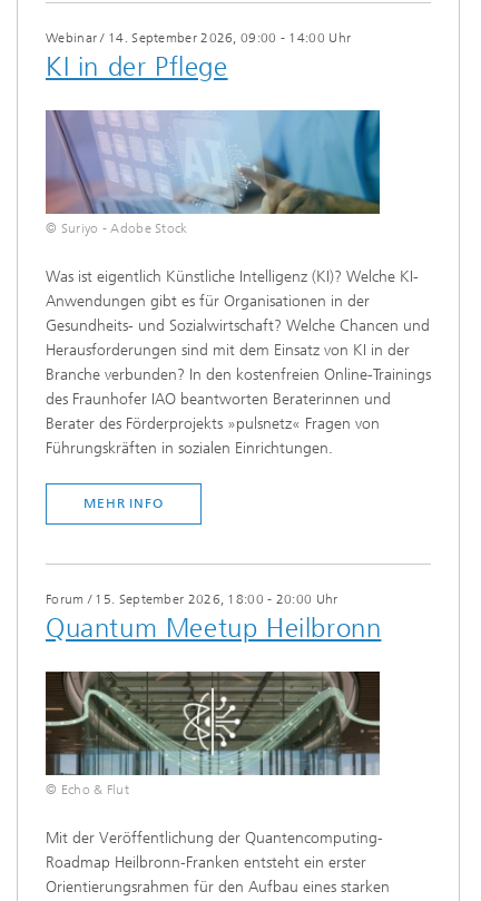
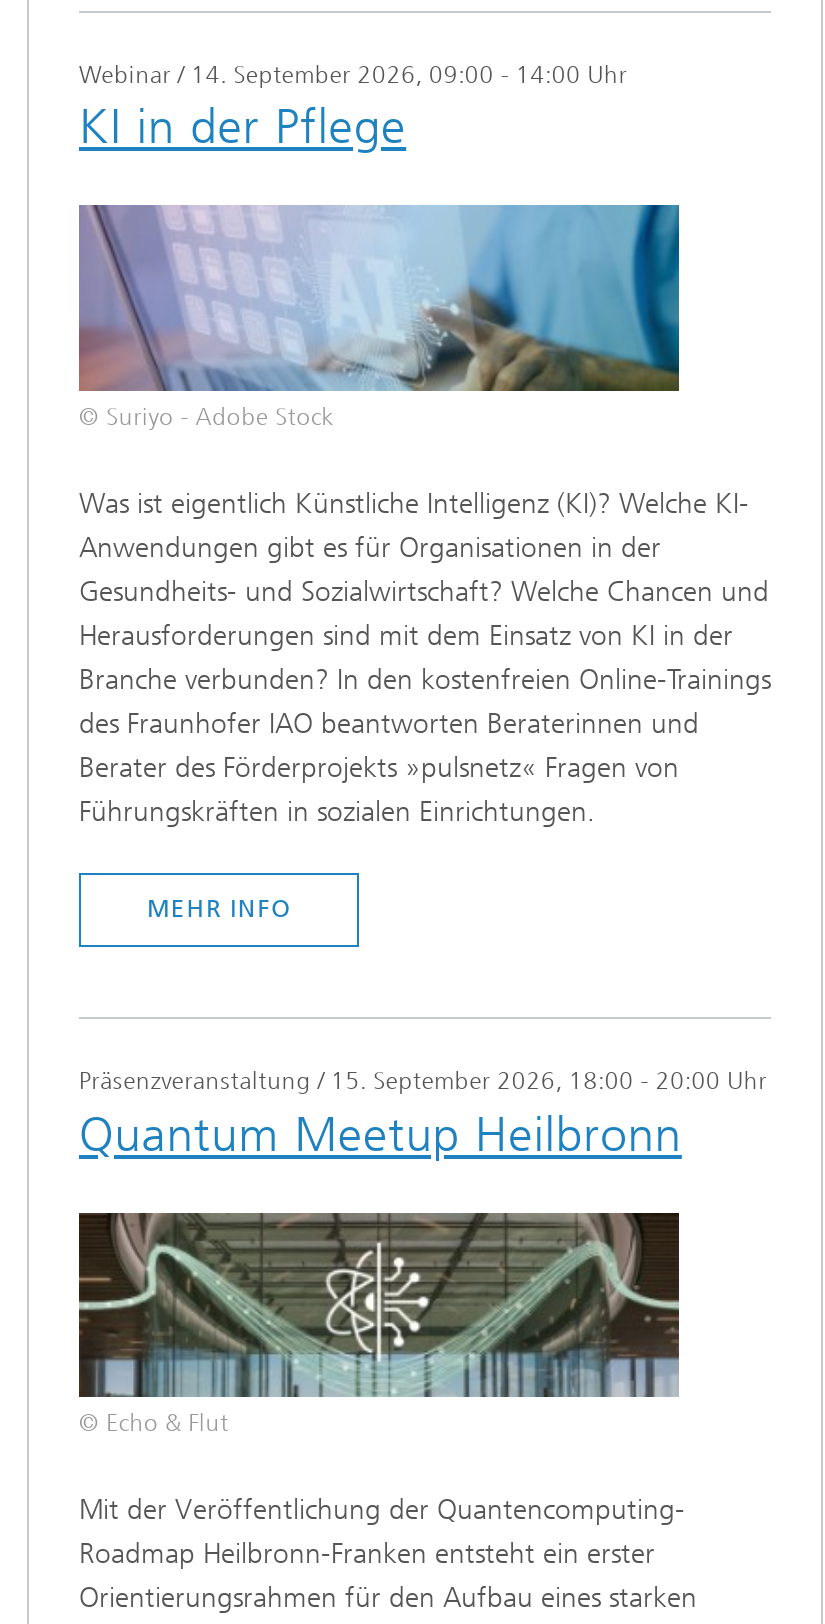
[46,591,338,607] Forum / 15. September 2026, 18:00 - 20:00 Uhr -> [79,1068,767,1096] Präsenzveranstaltung / 15. September 2026, 18:00 - 20:00 Uhr

